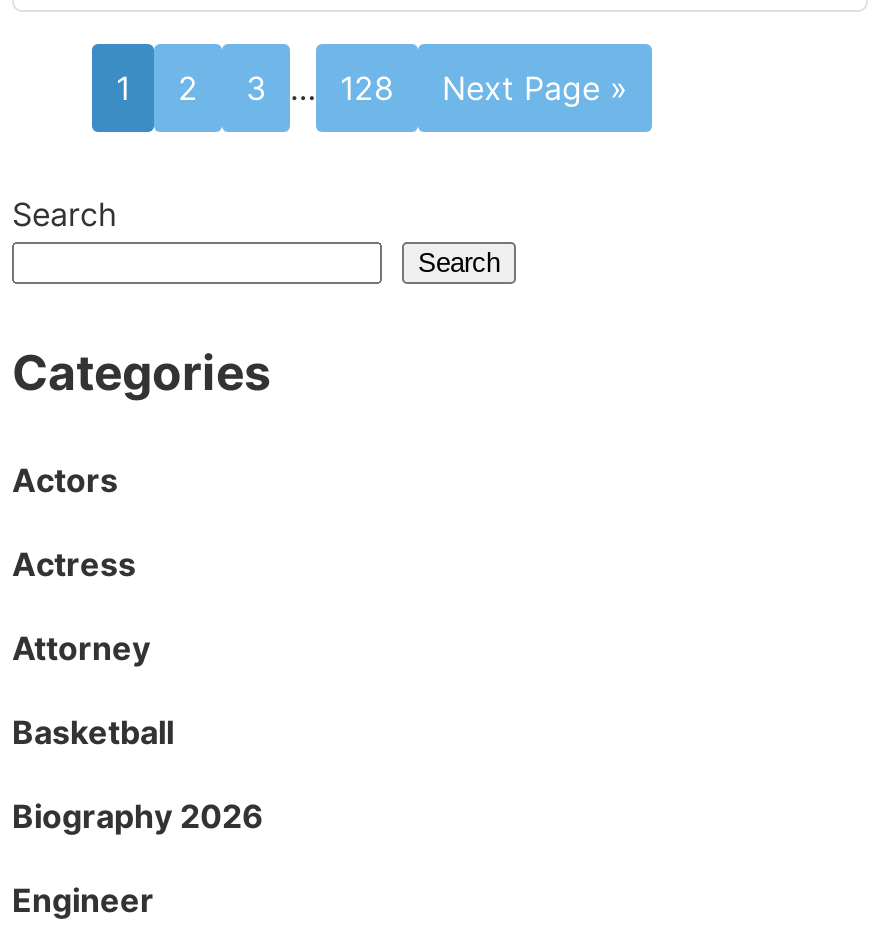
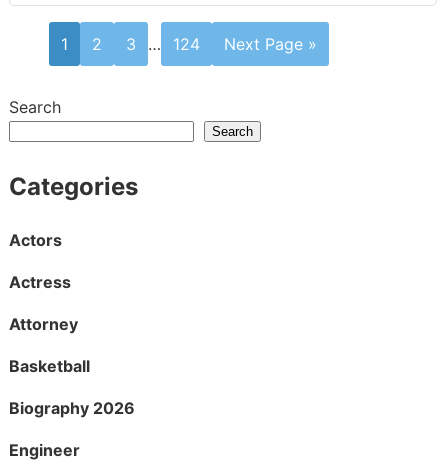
[116,68,628,108] 1 2 3 … 128 Next Page » -> [61,34,317,54] 1 2 3 … 124 Next Page »

